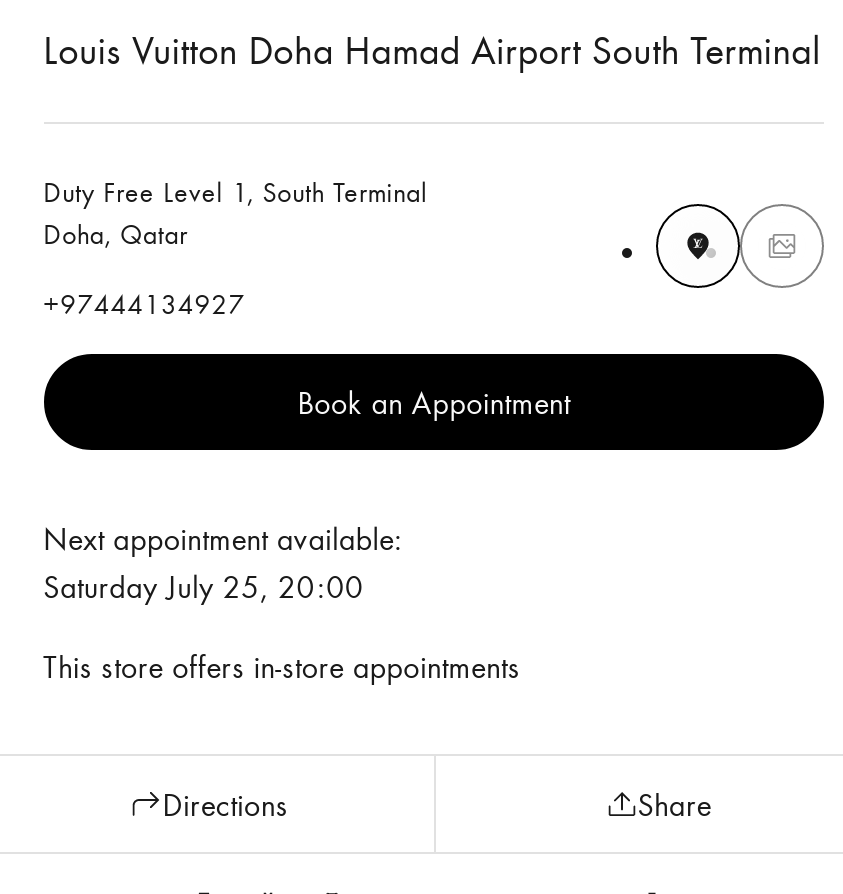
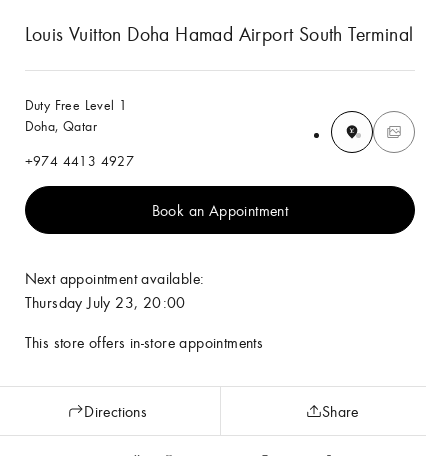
[43,174,428,210] Duty Free Level 1, South Terminal -> [25,96,127,114] Duty Free Level 1
[43,286,245,322] +97444134927 -> [25,152,134,170] +974 4413 4927
[43,566,364,606] Saturday July 25, 20:00 -> [25,292,186,312] Thursday July 23, 20:00

